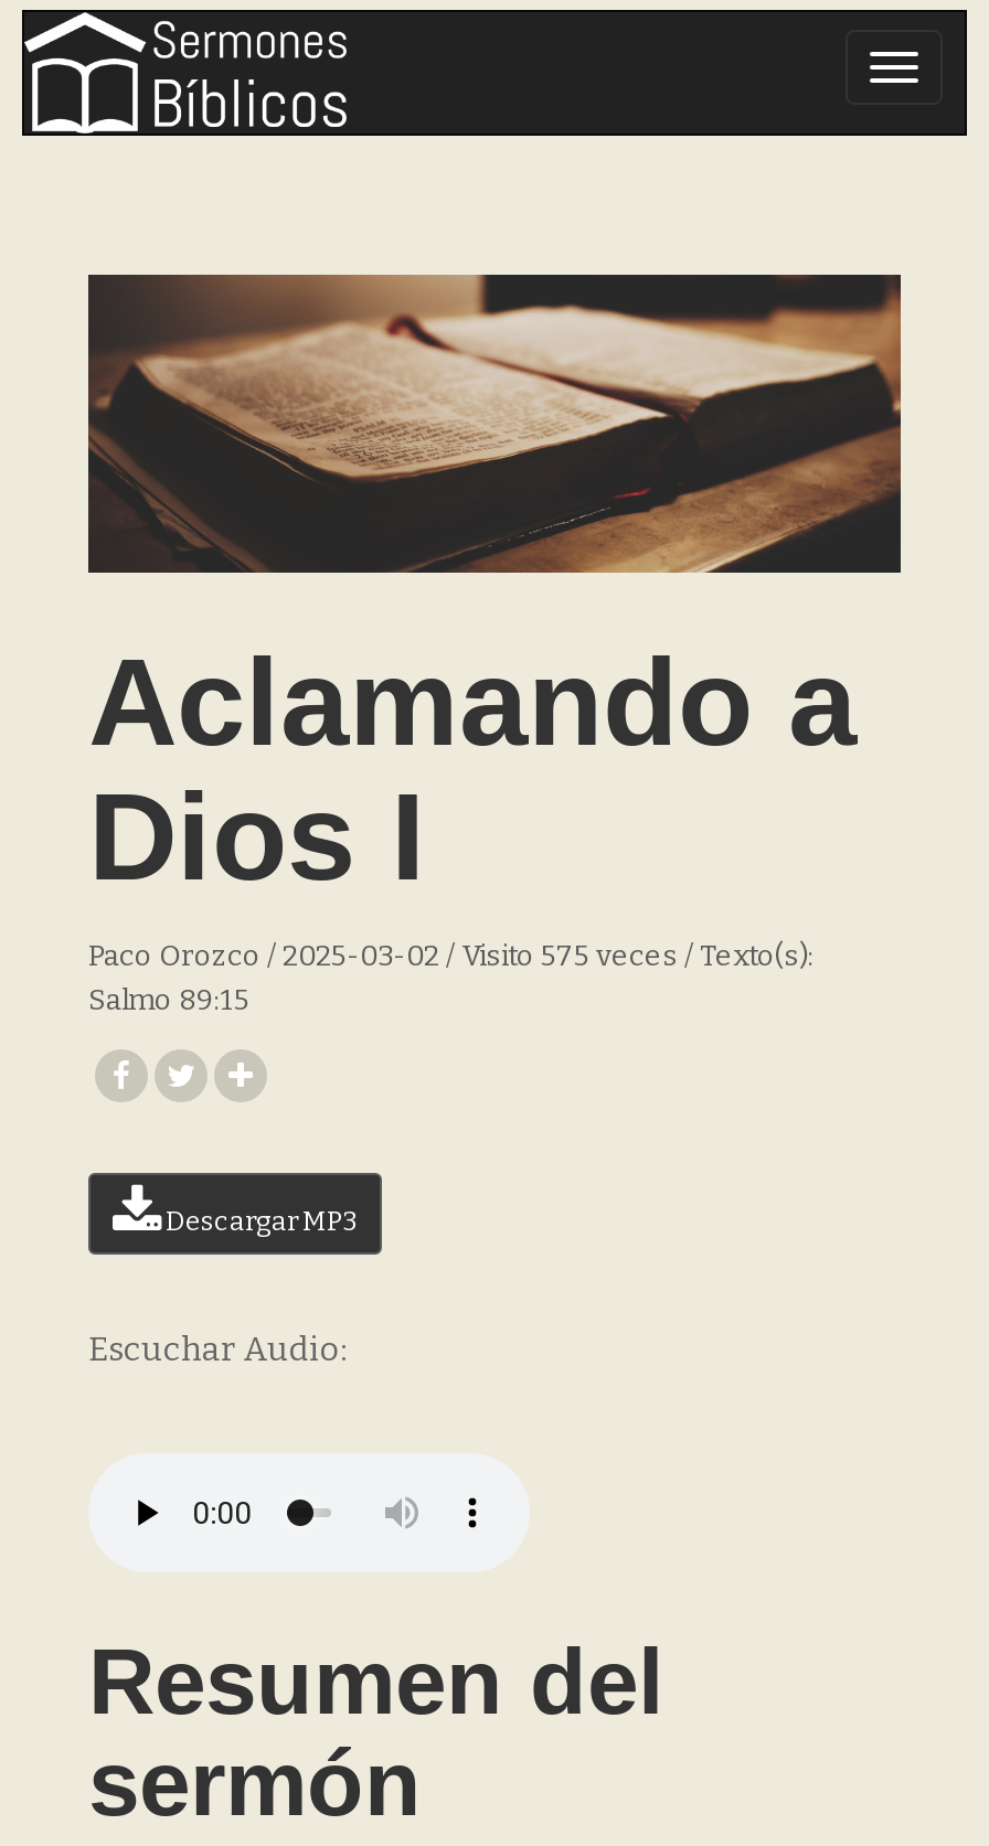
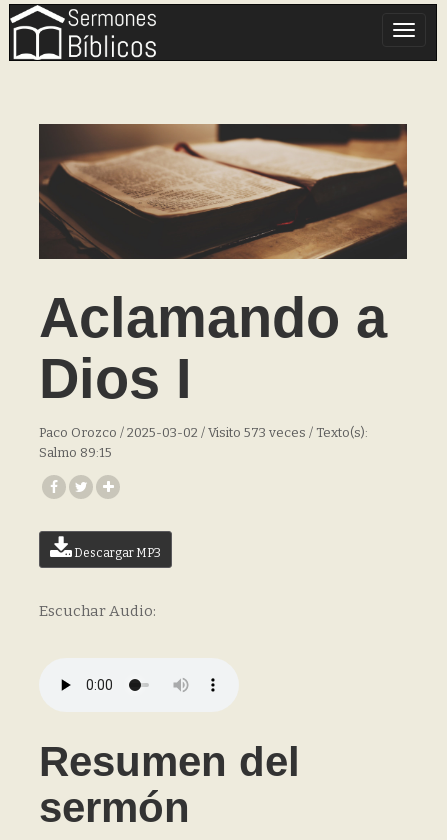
[88,939,815,972] Paco Orozco / 2025-03-02 / Visito 575 veces / Texto(s): -> [39,425,368,440] Paco Orozco / 2025-03-02 / Visito 573 veces / Texto(s):

